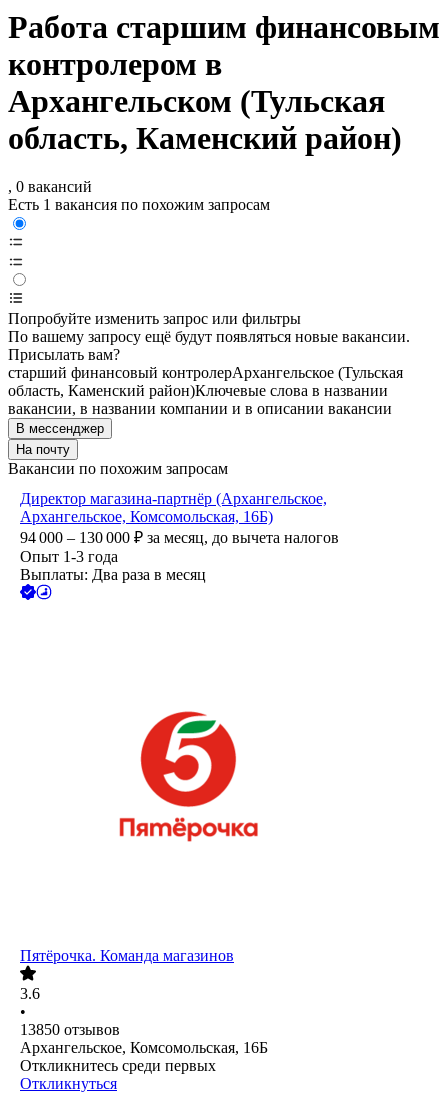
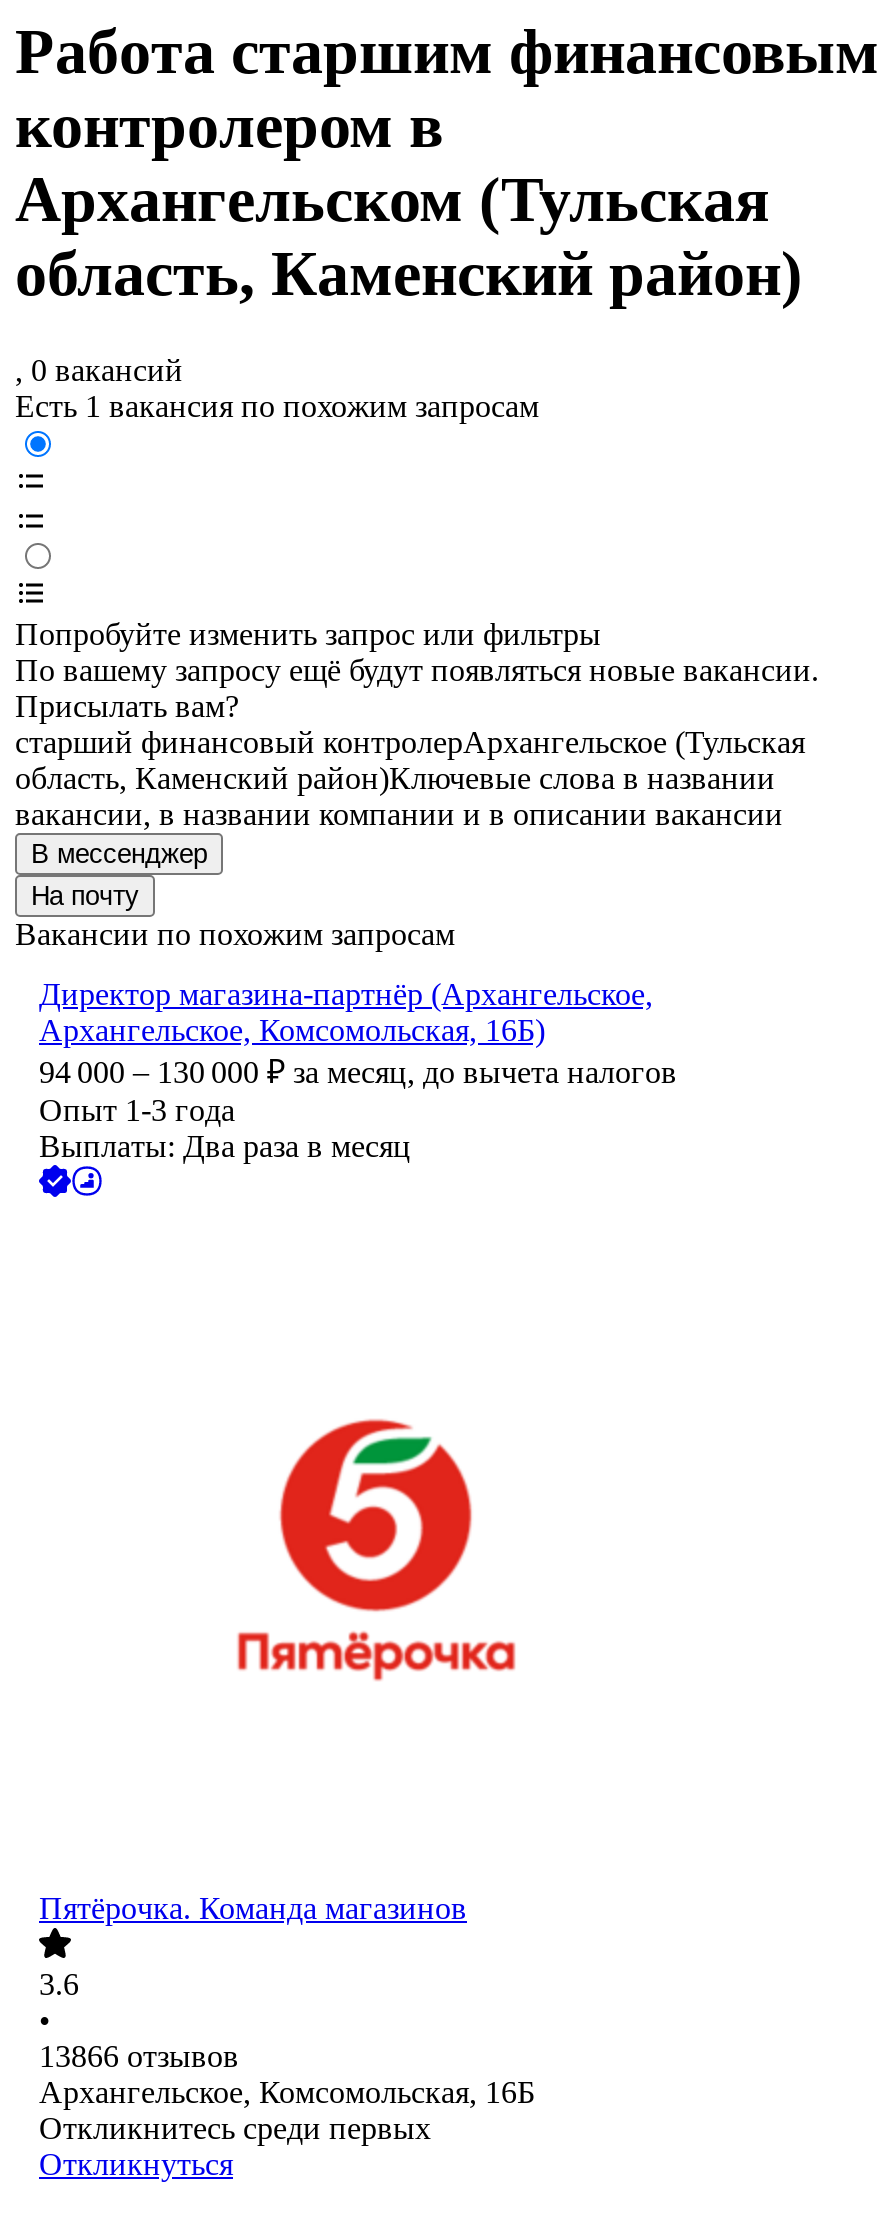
[20,1021,120,1038] 13850 отзывов -> [39,2040,239,2074] 13866 отзывов

